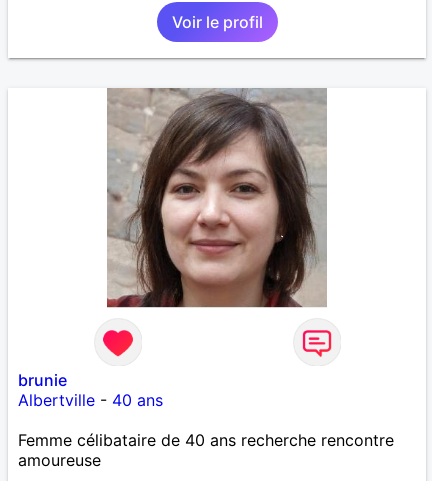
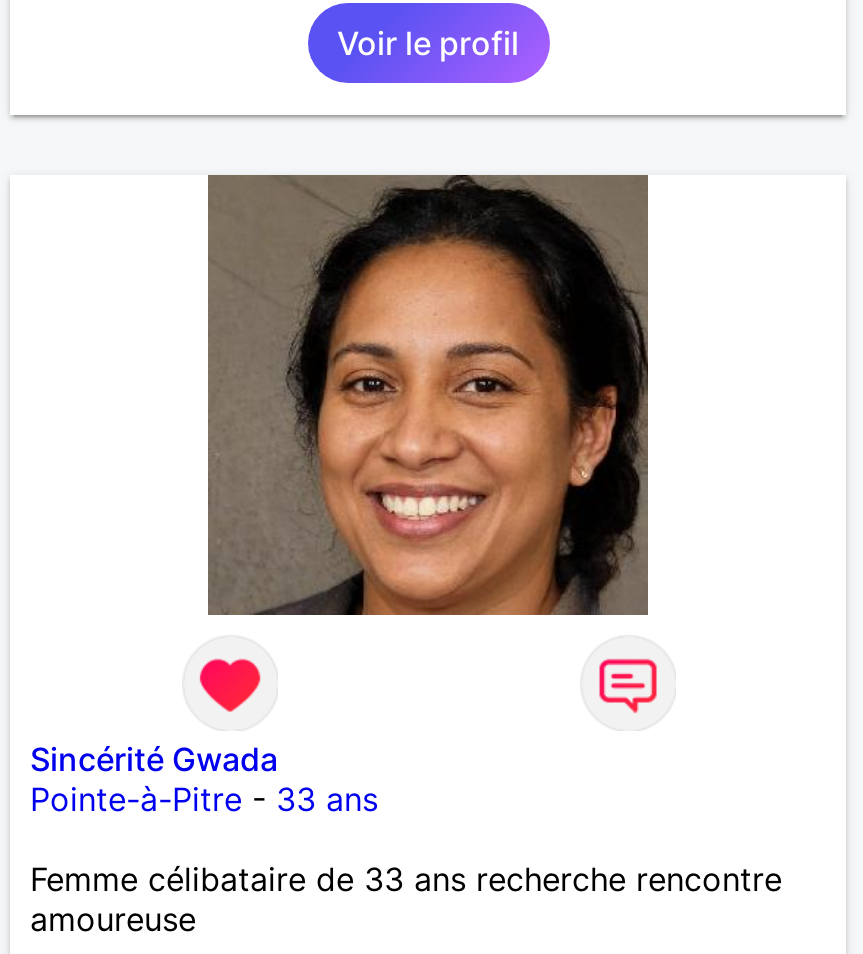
[107,88,326,308] [image] -> [208,175,648,617] [image]
[18,370,163,410] brunie | Albertville - 40 ans -> [30,739,378,819] Sincérité Gwada | Pointe-à-Pitre - 33 ans
[18,430,394,450] Femme célibataire de 40 ans recherche rencontre -> [30,859,782,899] Femme célibataire de 33 ans recherche rencontre

